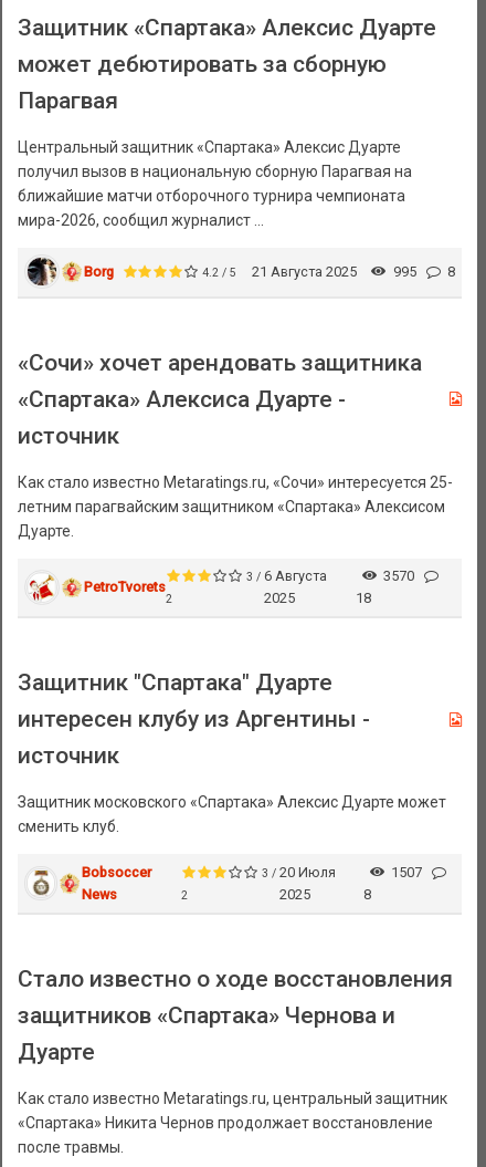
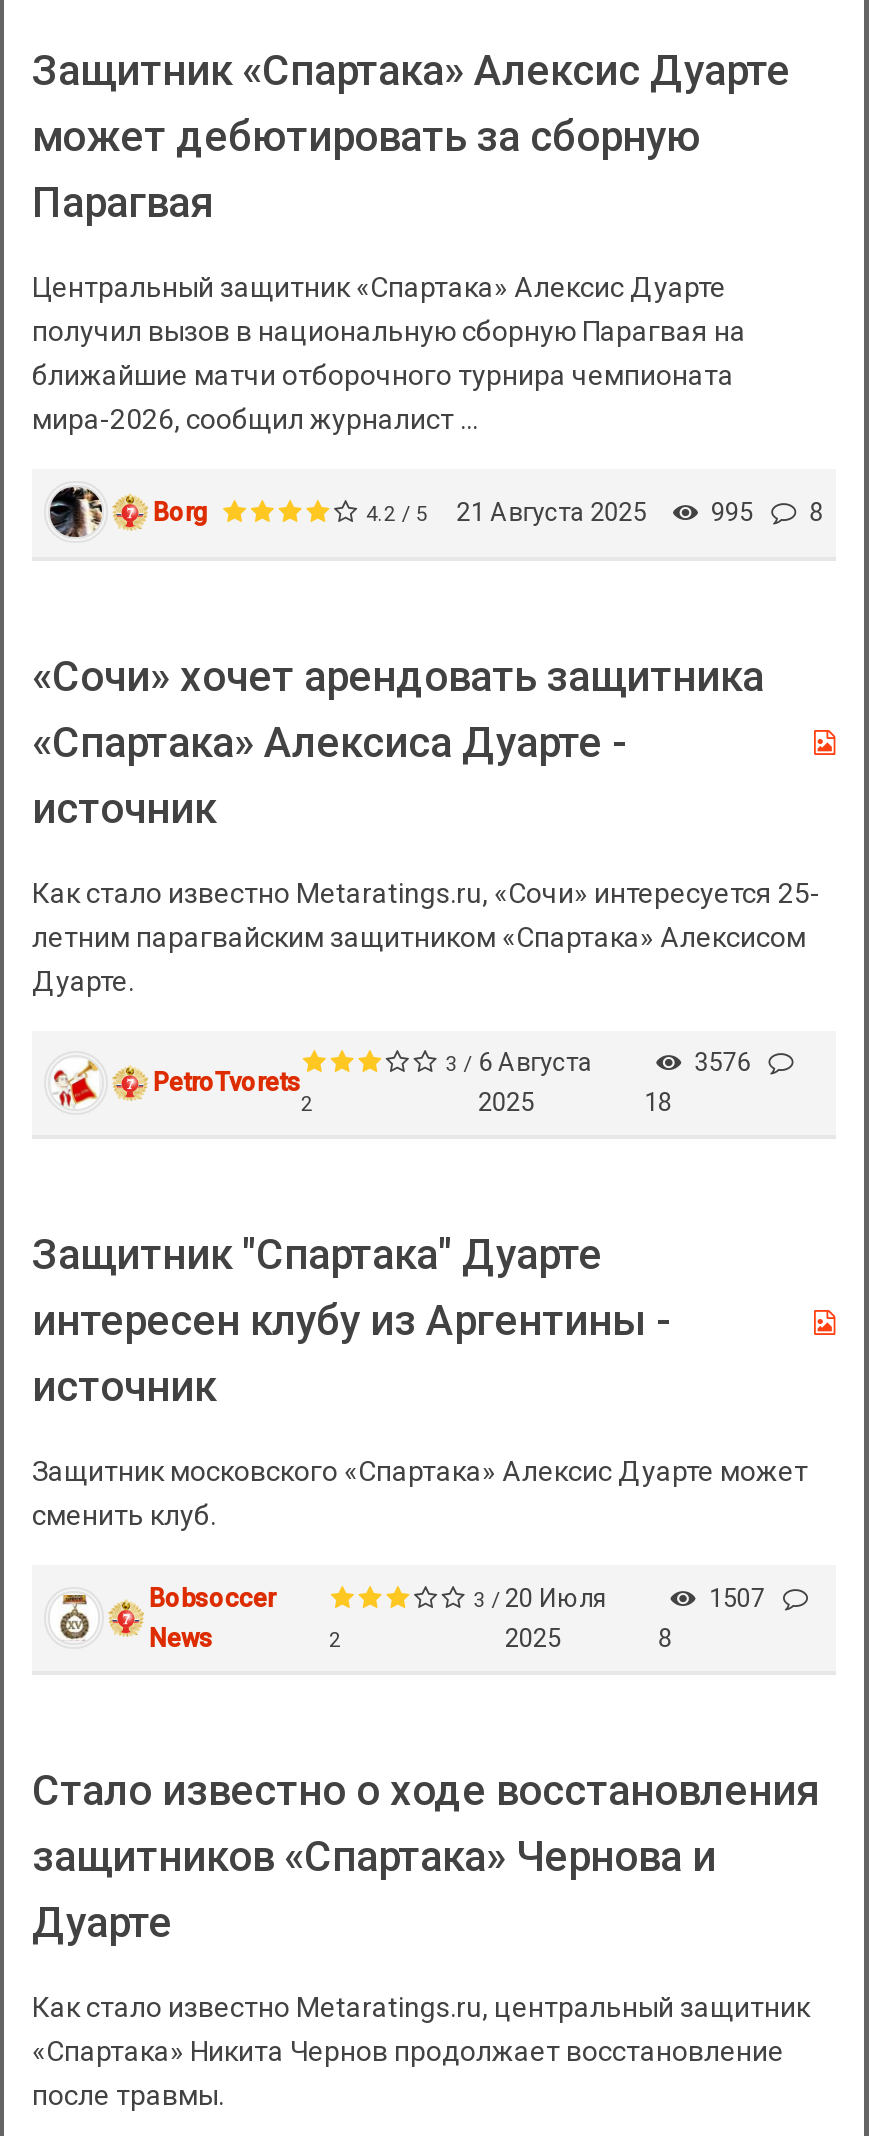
[383,567,418,584] 3570 -> [694,1047,756,1077] 3576

